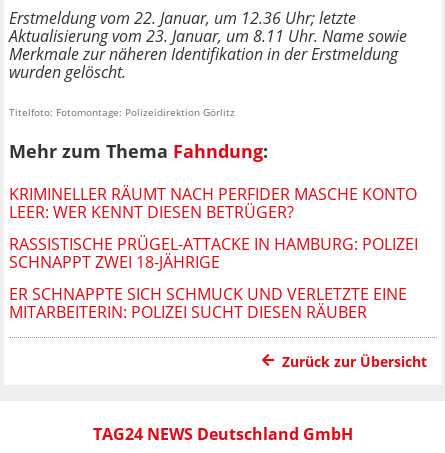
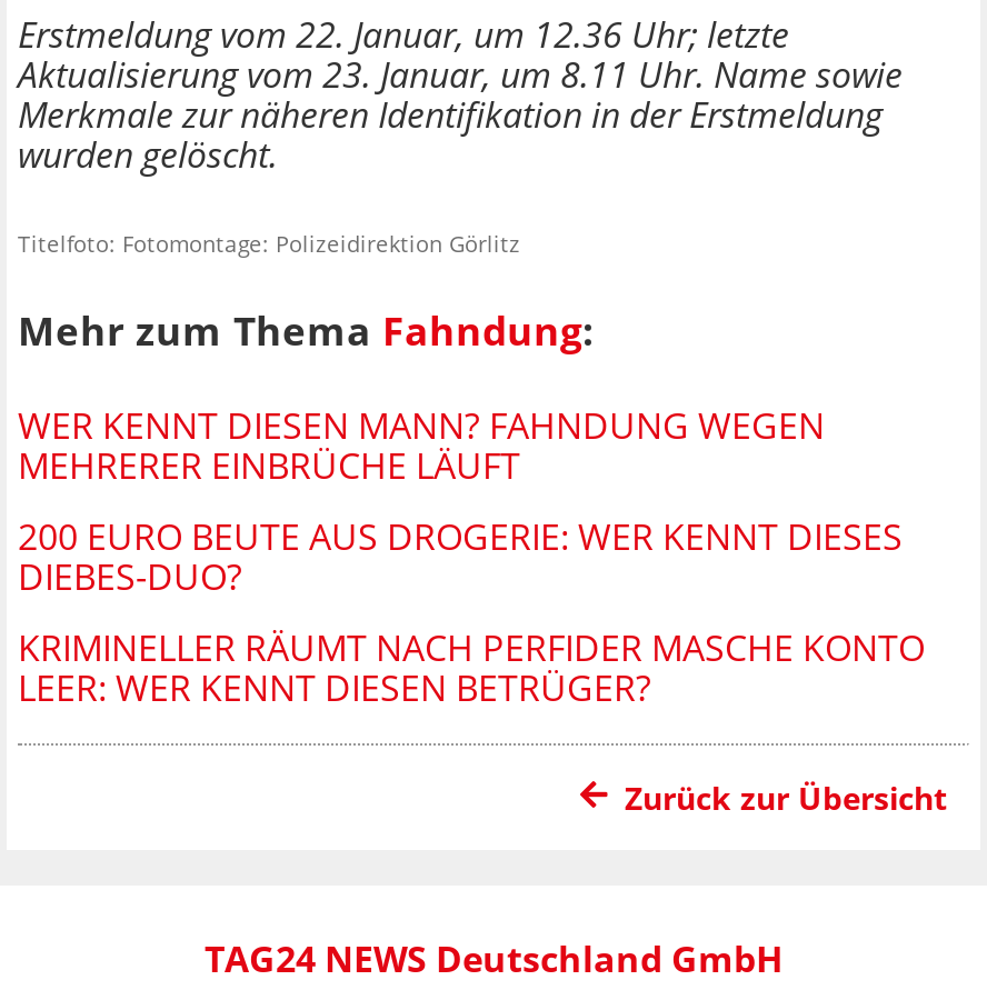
none -> [18,400,903,600] WER KENNT DIESEN MANN? FAHNDUNG WEGEN | MEHRERER EINBRÜCHE LÄUFT | 200 EURO BEUTE AUS DROGERIE: WER KENNT DIESES | DIEBES-DUO?
moved [9,183,417,223] -> [18,623,925,712]: KRIMINELLER RÄUMT NACH PERFIDER MASCHE KONTO | LEER: WER KENNT DIESEN BETRÜGER?
[9,233,418,323] RASSISTISCHE PRÜGEL-ATTACKE IN HAMBURG: POLIZEI | SCHNAPPT ZWEI 18-JÄHRIGE | ER SCHNAPPTE SICH SCHMUCK UND VERLETZTE EINE | MITARBEITERIN: POLIZEI SUCHT DIESEN RÄUBER -> none

